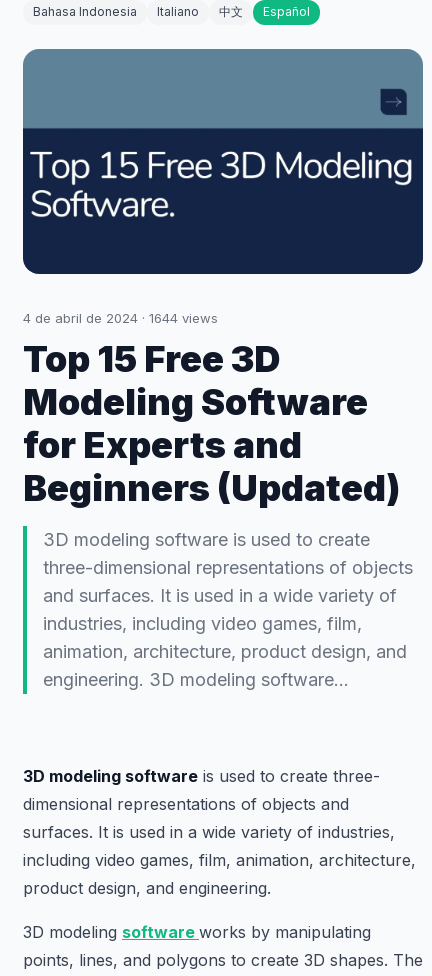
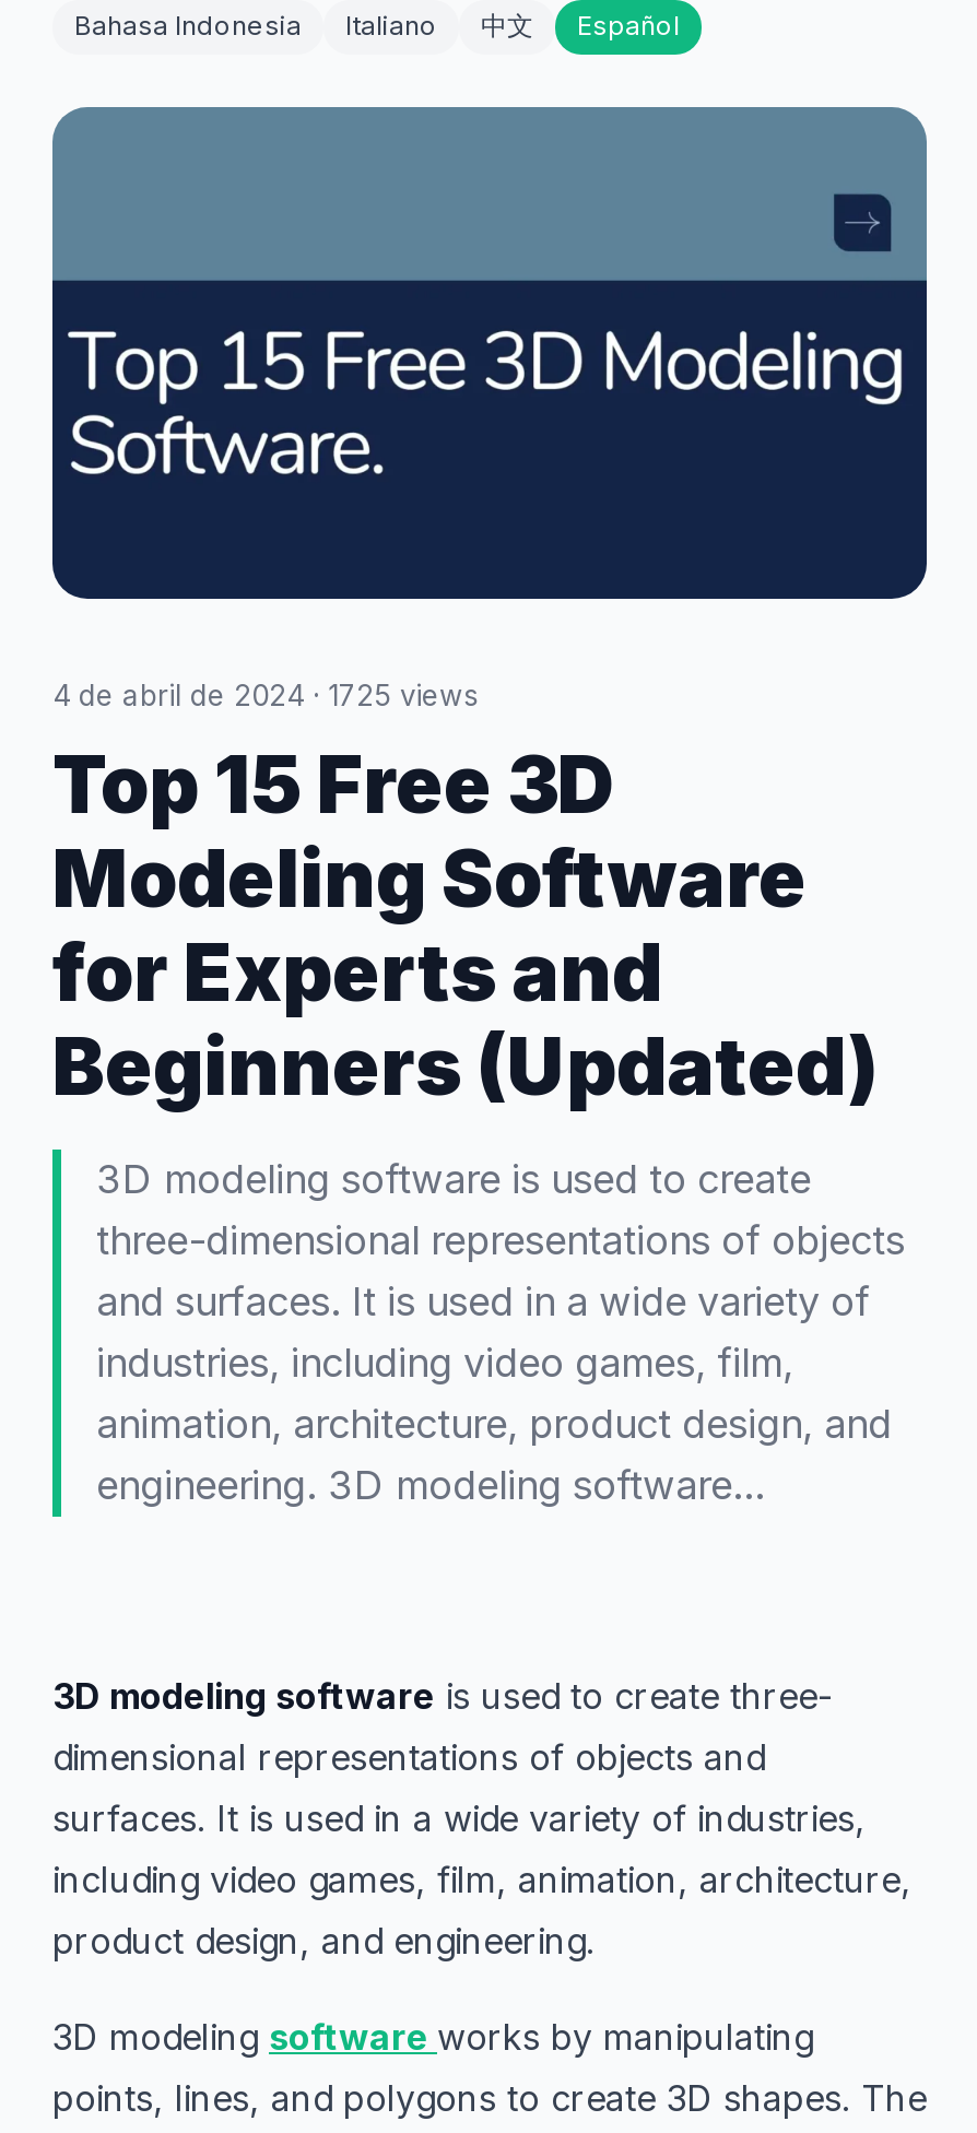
[23,310,218,326] 4 de abril de 2024 · 1644 views -> [52,678,479,713] 4 de abril de 2024 · 1725 views

